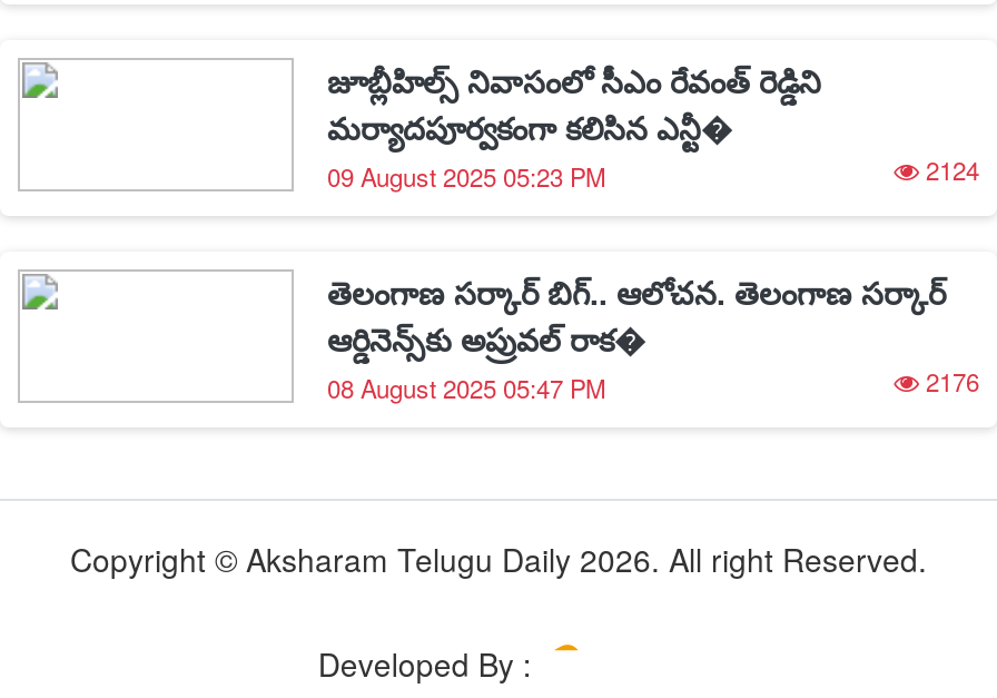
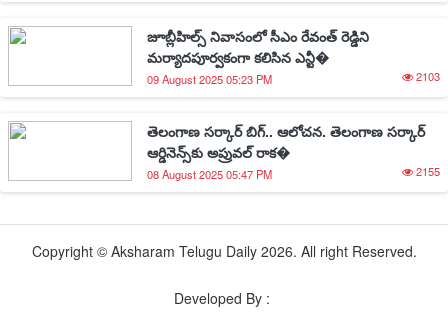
[919,151,979,187] 2124 -> [413,68,440,84] 2103
[919,362,979,398] 2176 -> [413,163,440,179] 2155

